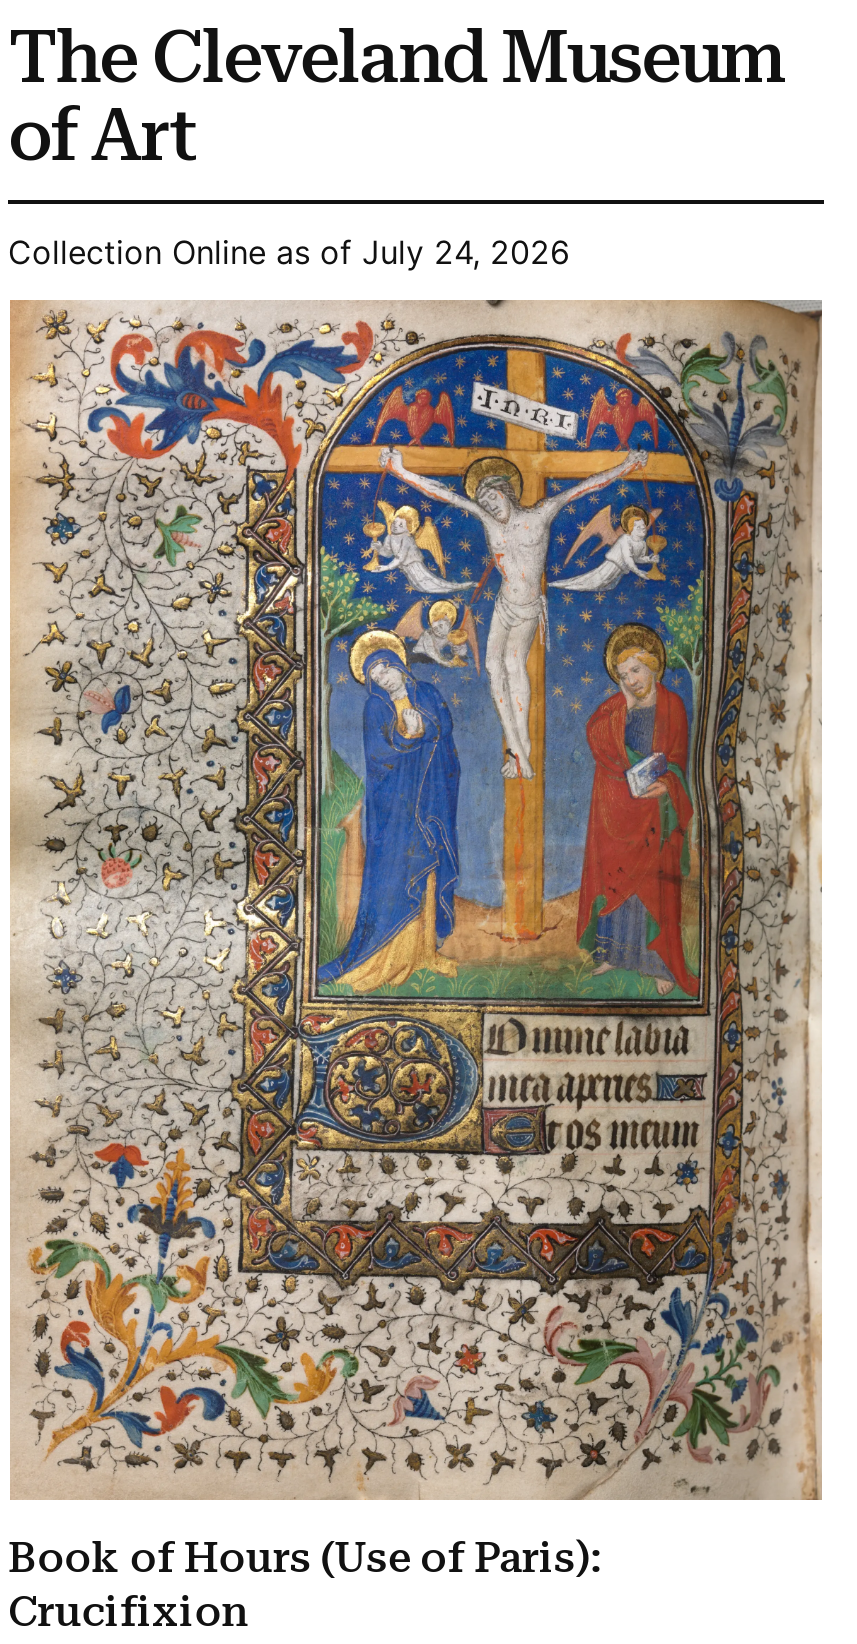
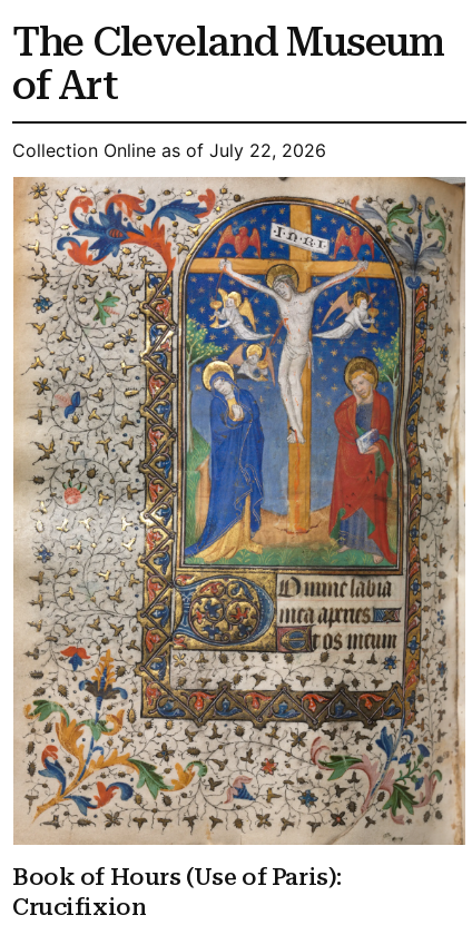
[8,232,570,272] Collection Online as of July 24, 2026 -> [12,139,326,161] Collection Online as of July 22, 2026

